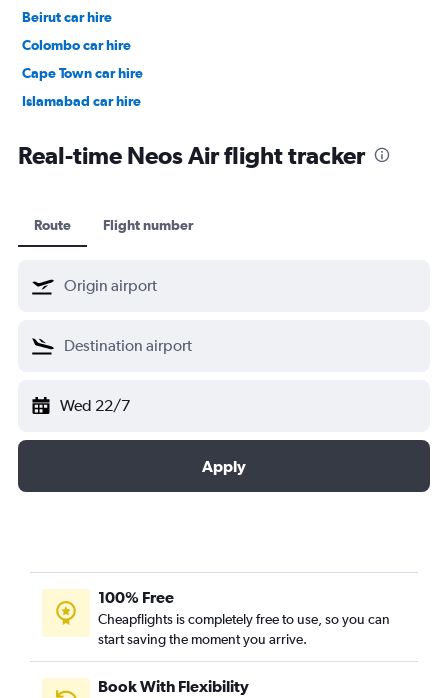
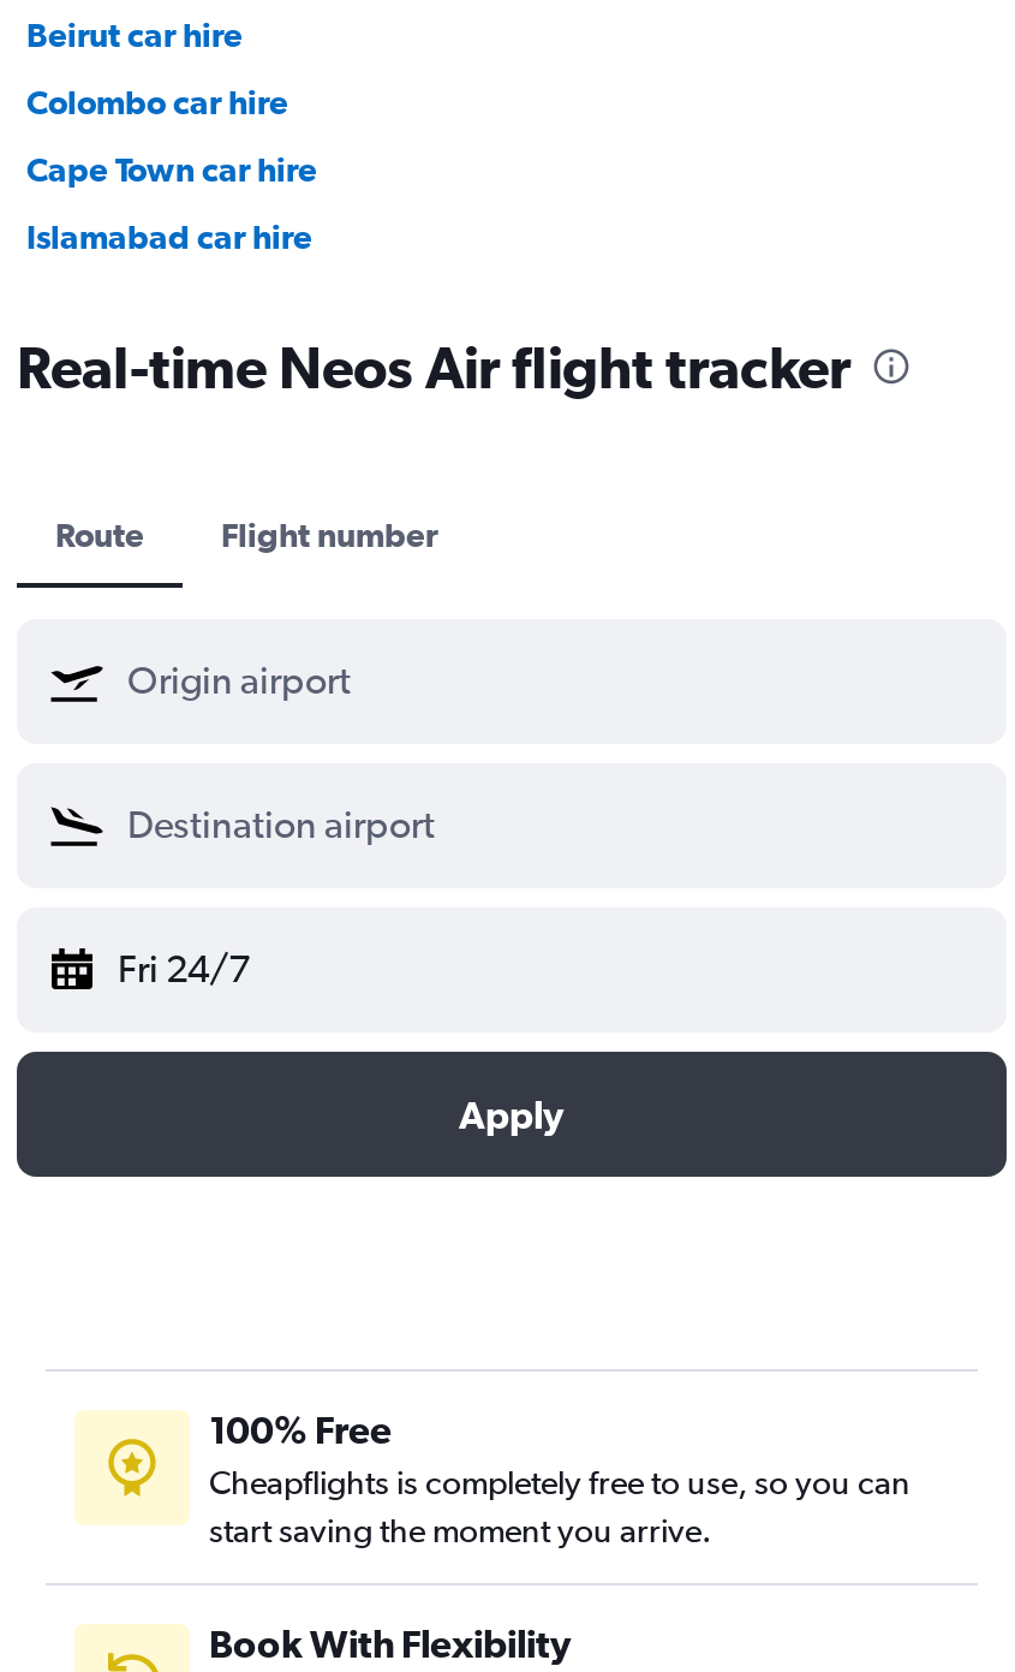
[60,395,130,414] Wed 22/7 -> [118,945,250,990] Fri 24/7

